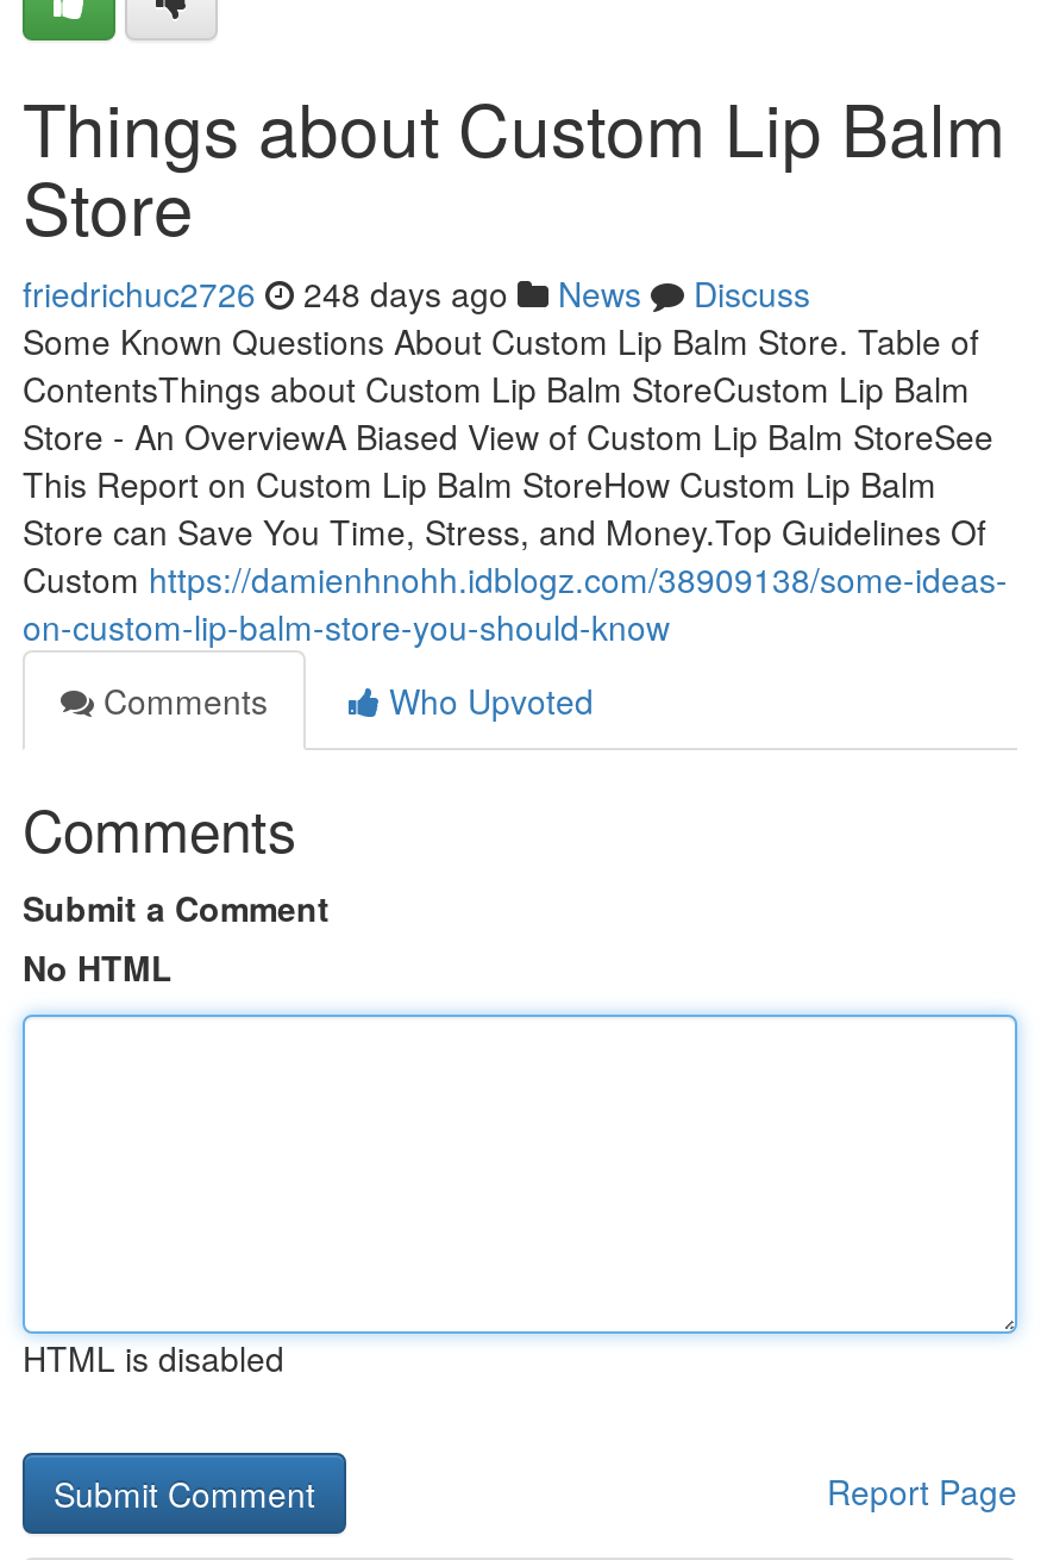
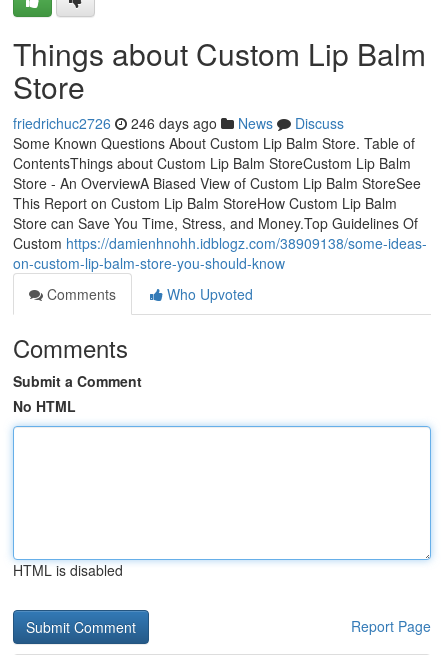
[23,269,810,317] friedrichuc2726 248 days ago News Discuss -> [13,113,344,133] friedrichuc2726 246 days ago News Discuss

